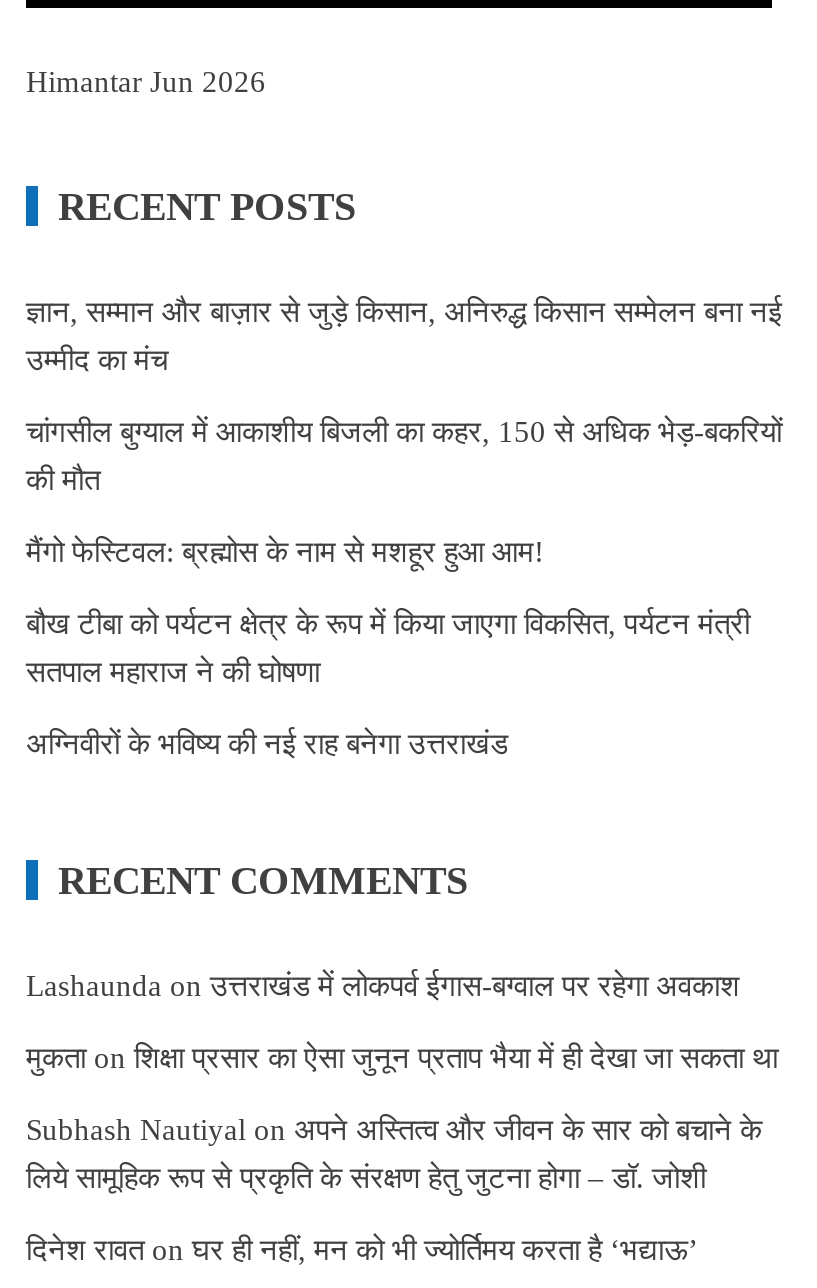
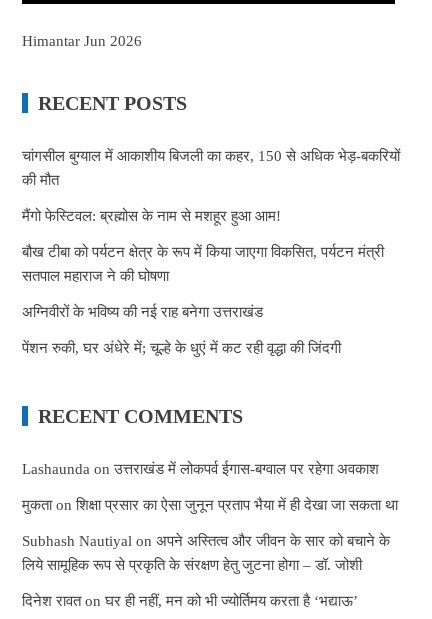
[26,295,782,375] ज्ञान, सम्मान और बाज़ार से जुड़े किसान, अनिरुद्ध किसान सम्मेलन बना नई | उम्मीद का मंच -> none
moved [26,415,782,759] -> [22,148,400,320]: चांगसील बुग्याल में आकाशीय बिजली का कहर, 150 से अधिक भेड़-बकरियों | की मौत | मैंगो फेस्टिवल: ब्रह्मोस के नाम से मशहूर हुआ आम! | बौख टीबा को पर्यटन क्षेत्र के रूप में किया जाएगा विकसित, पर्यटन मंत्री | सतपाल महाराज ने की घोषणा | अग्निवीरों के भविष्य की नई राह बनेगा उत्तराखंड
none -> [22,340,341,356] पेंशन रुकी, घर अंधेरे में; चूल्हे के धुएं में कट रही वृद्धा की जिंदगी

